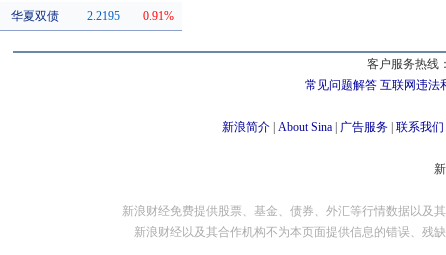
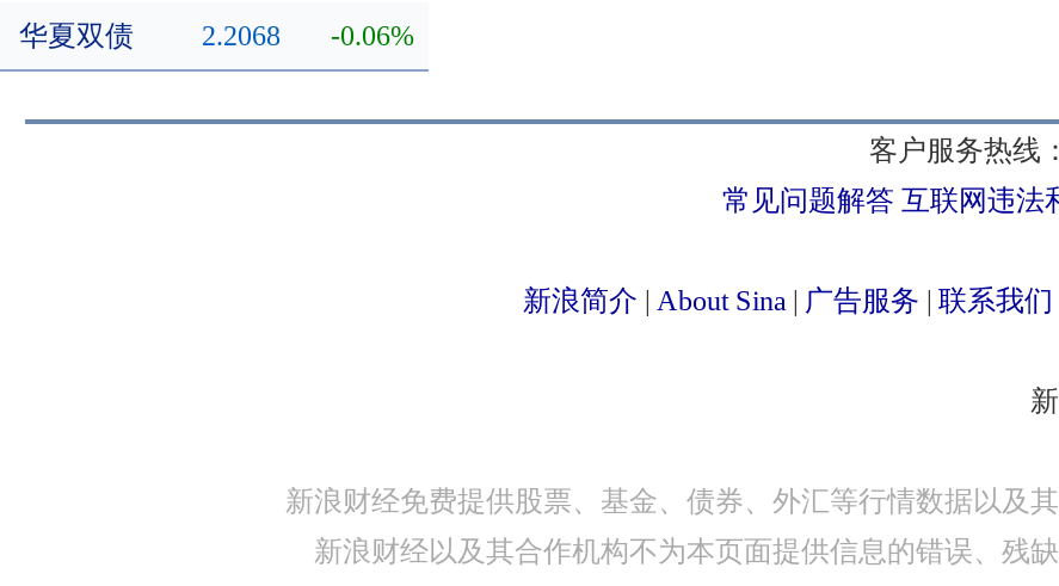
[87,9,120,23] 2.2195 -> [202,19,281,53] 2.2068
[143,9,174,23] 0.91% -> [331,19,414,53] -0.06%

